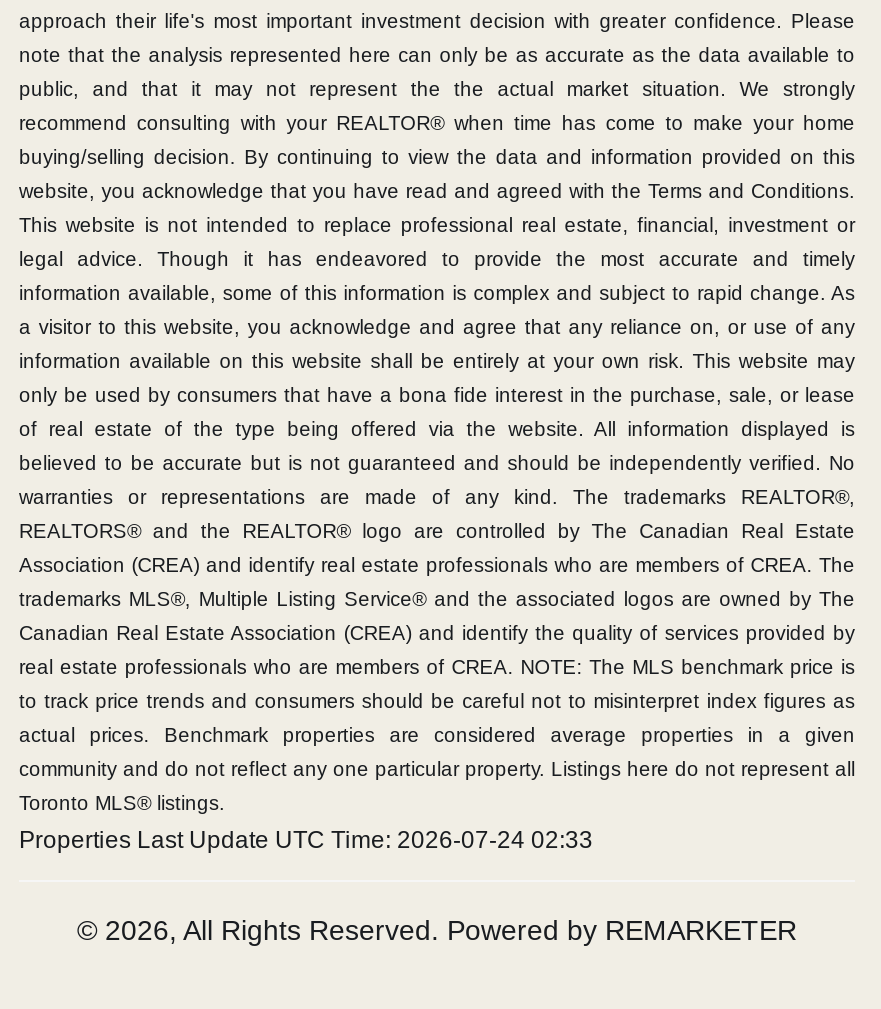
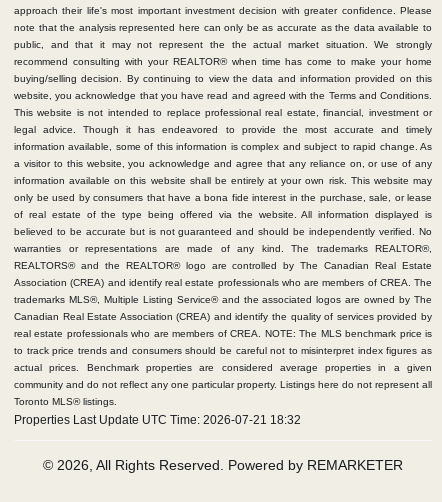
[19,825,593,853] Properties Last Update UTC Time: 2026-07-24 02:33 -> [14,413,301,427] Properties Last Update UTC Time: 2026-07-21 18:32

